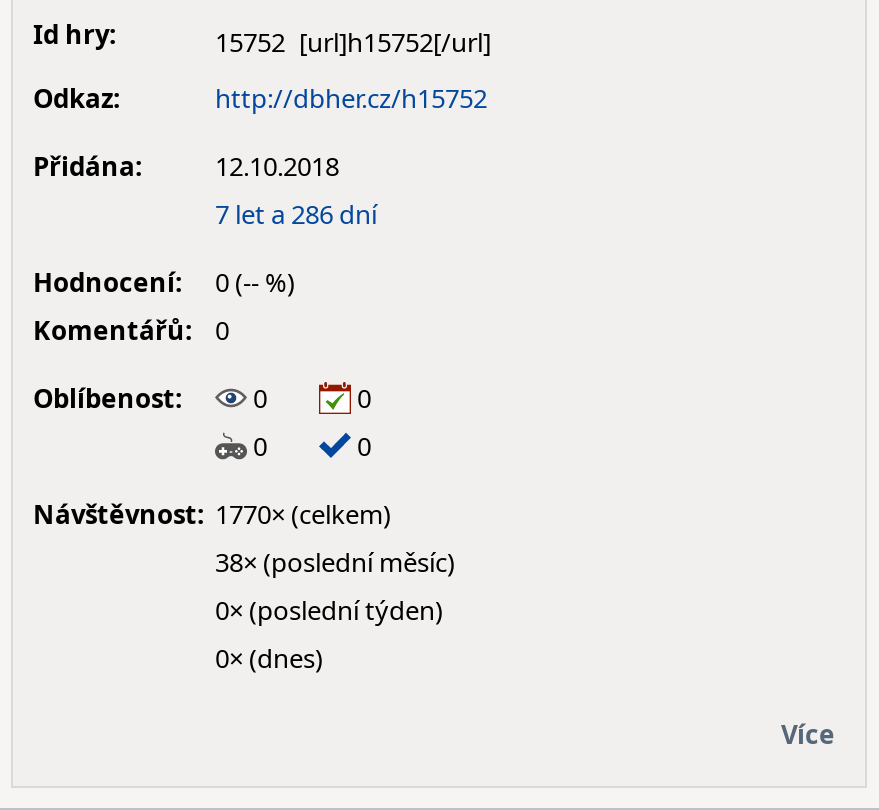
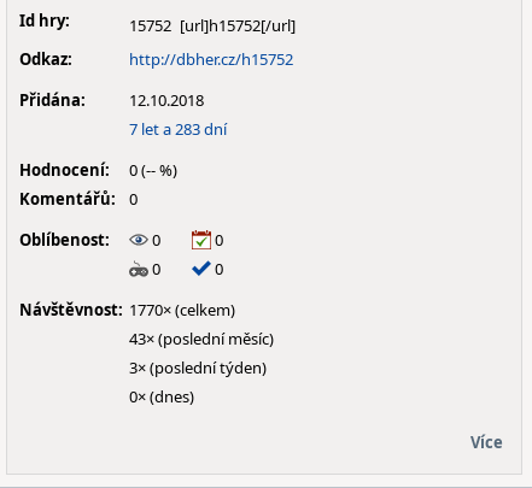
[215,196,377,232] 7 let a 286 dní -> [129,118,227,140] 7 let a 283 dní
[215,544,455,580] 38× (poslední měsíc) -> [129,328,274,349] 43× (poslední měsíc)
[215,592,443,628] 0× (poslední týden) -> [129,357,267,378] 3× (poslední týden)

